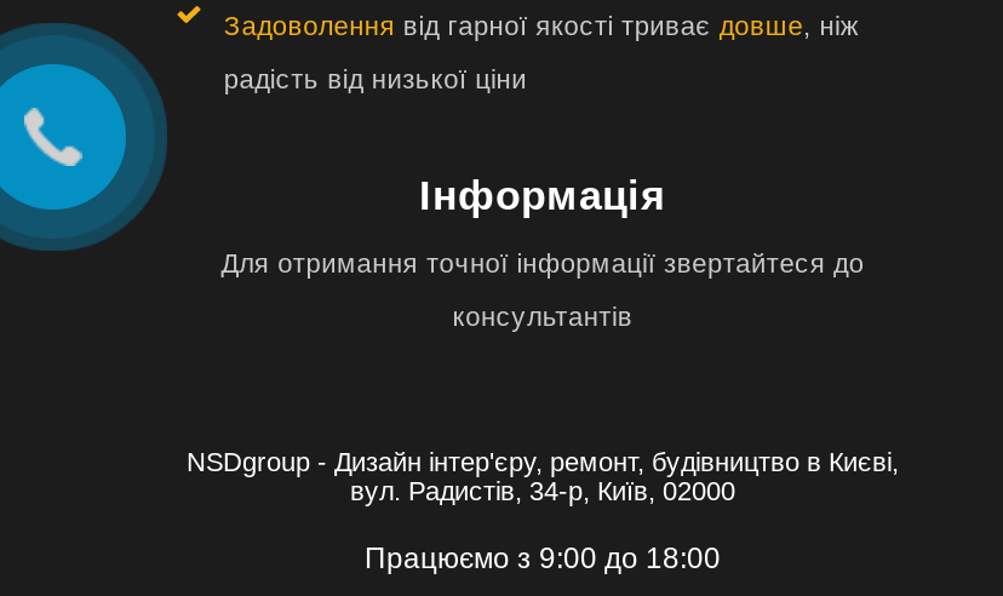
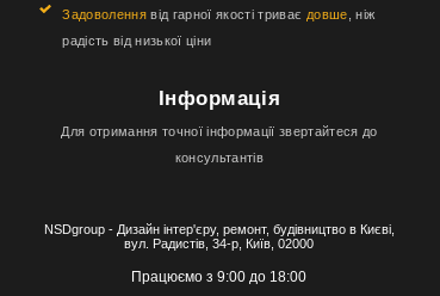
[7,23,167,251] [image] -> none

